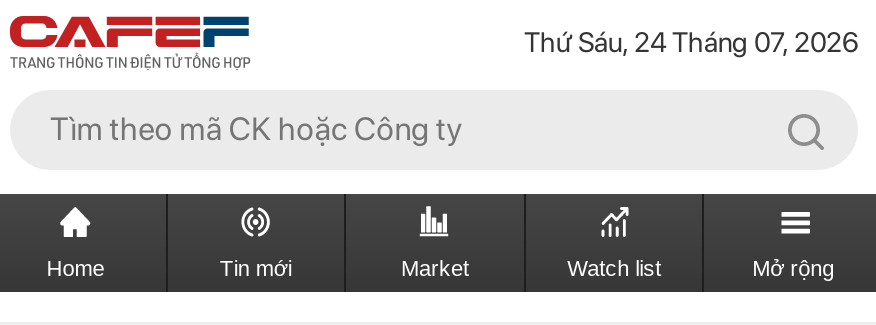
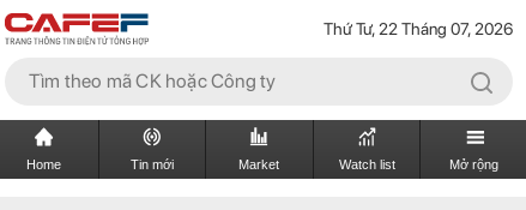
[524,26,858,58] Thứ Sáu, 24 Tháng 07, 2026 -> [324,19,513,38] Thứ Tư, 22 Tháng 07, 2026

